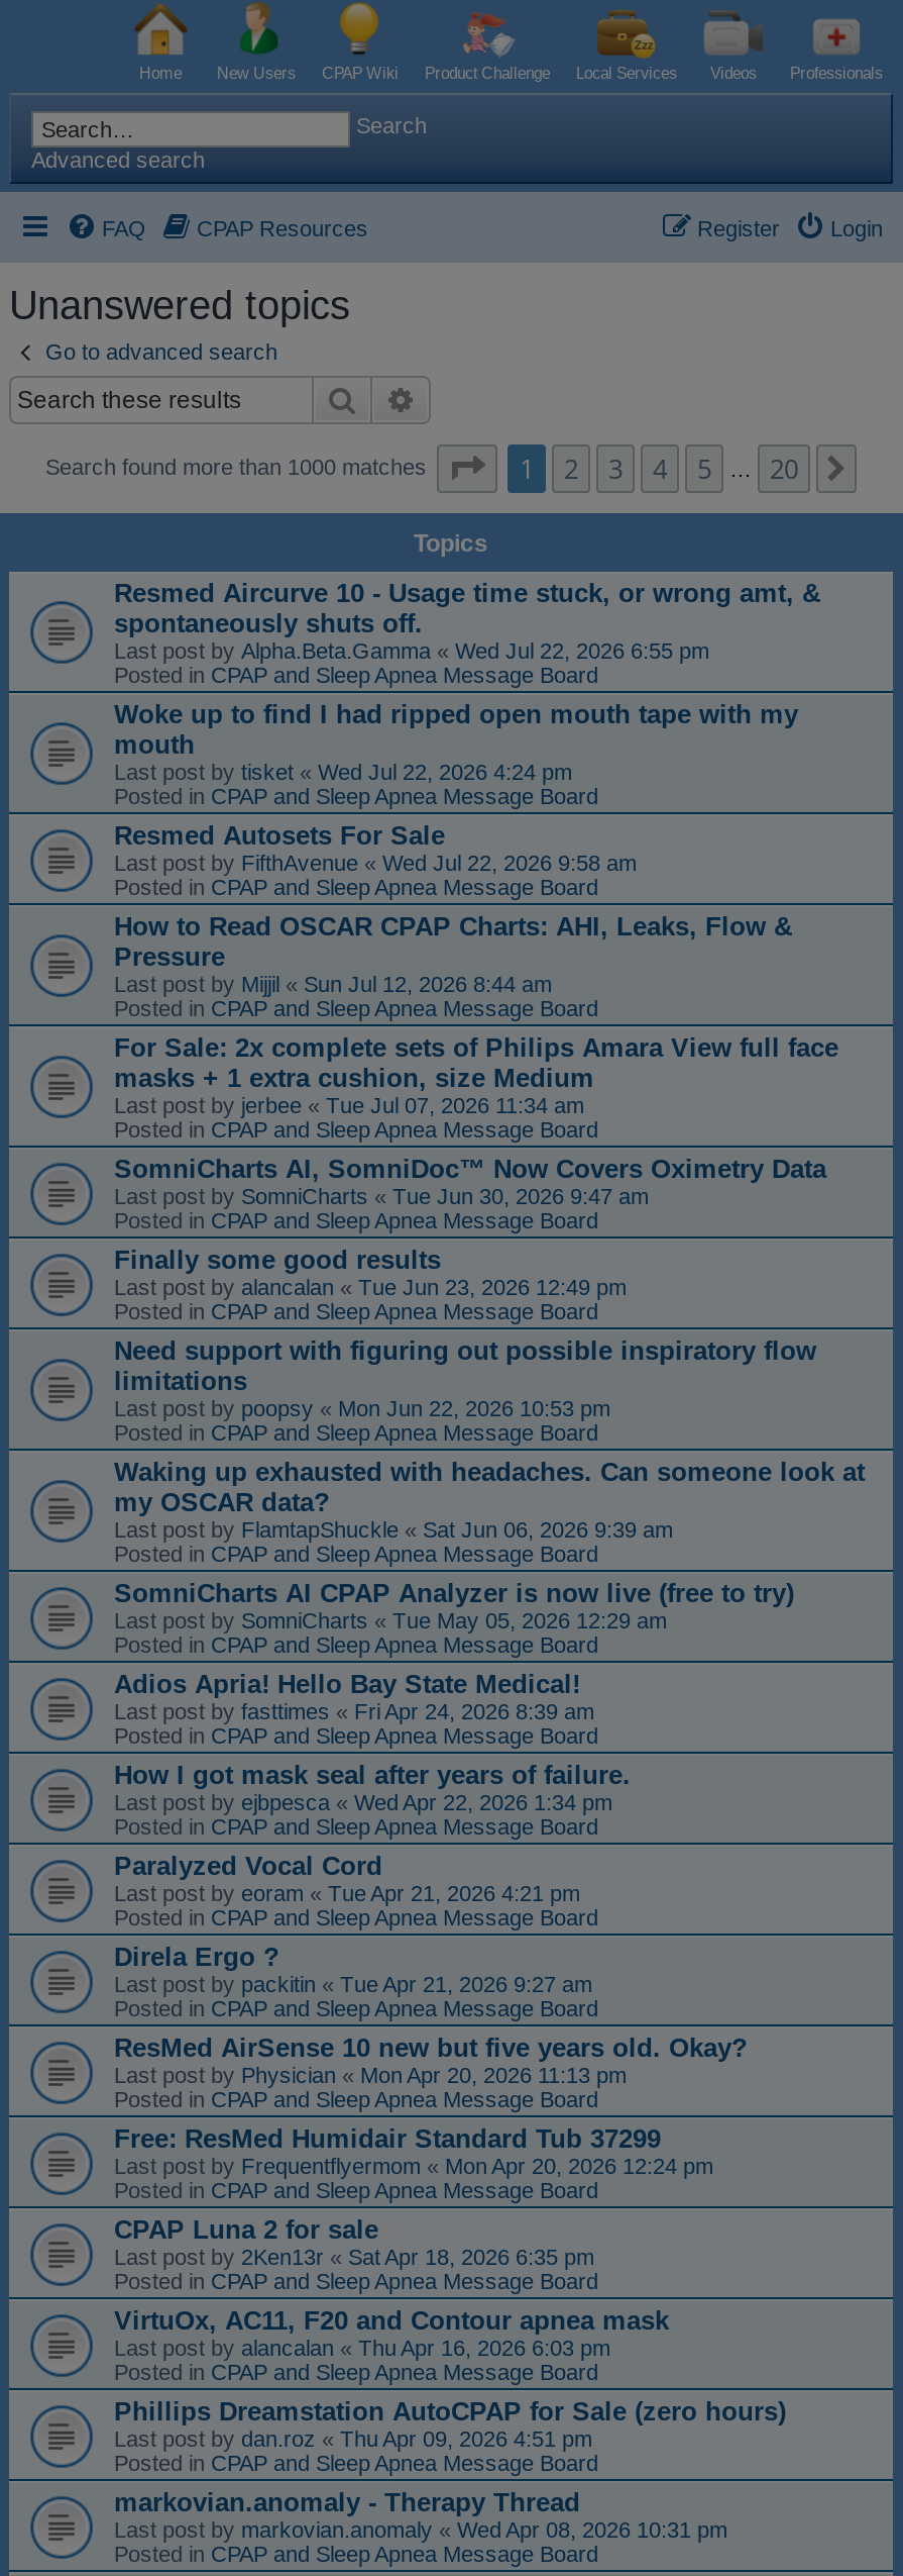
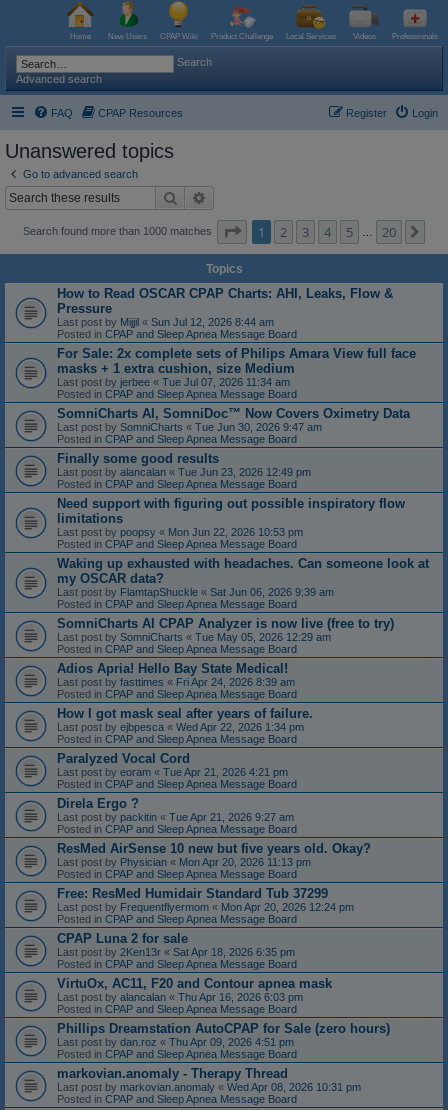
[114,578,820,899] Resmed Aircurve 10 - Usage time stuck, or wrong amt, & | spontaneously shuts off. | Last post by Alpha.Beta.Gamma «Wed Jul 22, 2026 6:55 pm | Posted in CPAP and Sleep Apnea Message Board | Woke up to find I had ripped open mouth tape with my | mouth | Last post by tisket «Wed Jul 22, 2026 4:24 pm | Posted in CPAP and Sleep Apnea Message Board | Resmed Autosets For Sale | Last post by FifthAvenue «Wed Jul 22, 2026 9:58 am | Posted in CPAP and Sleep Apnea Message Board -> none

